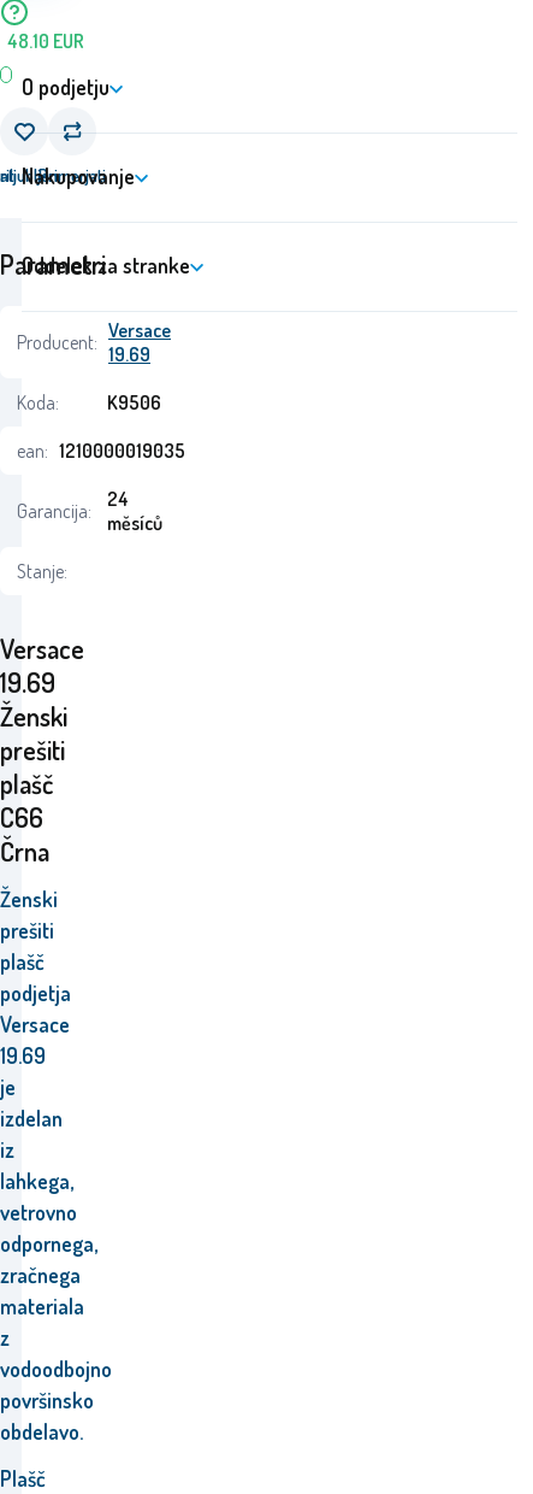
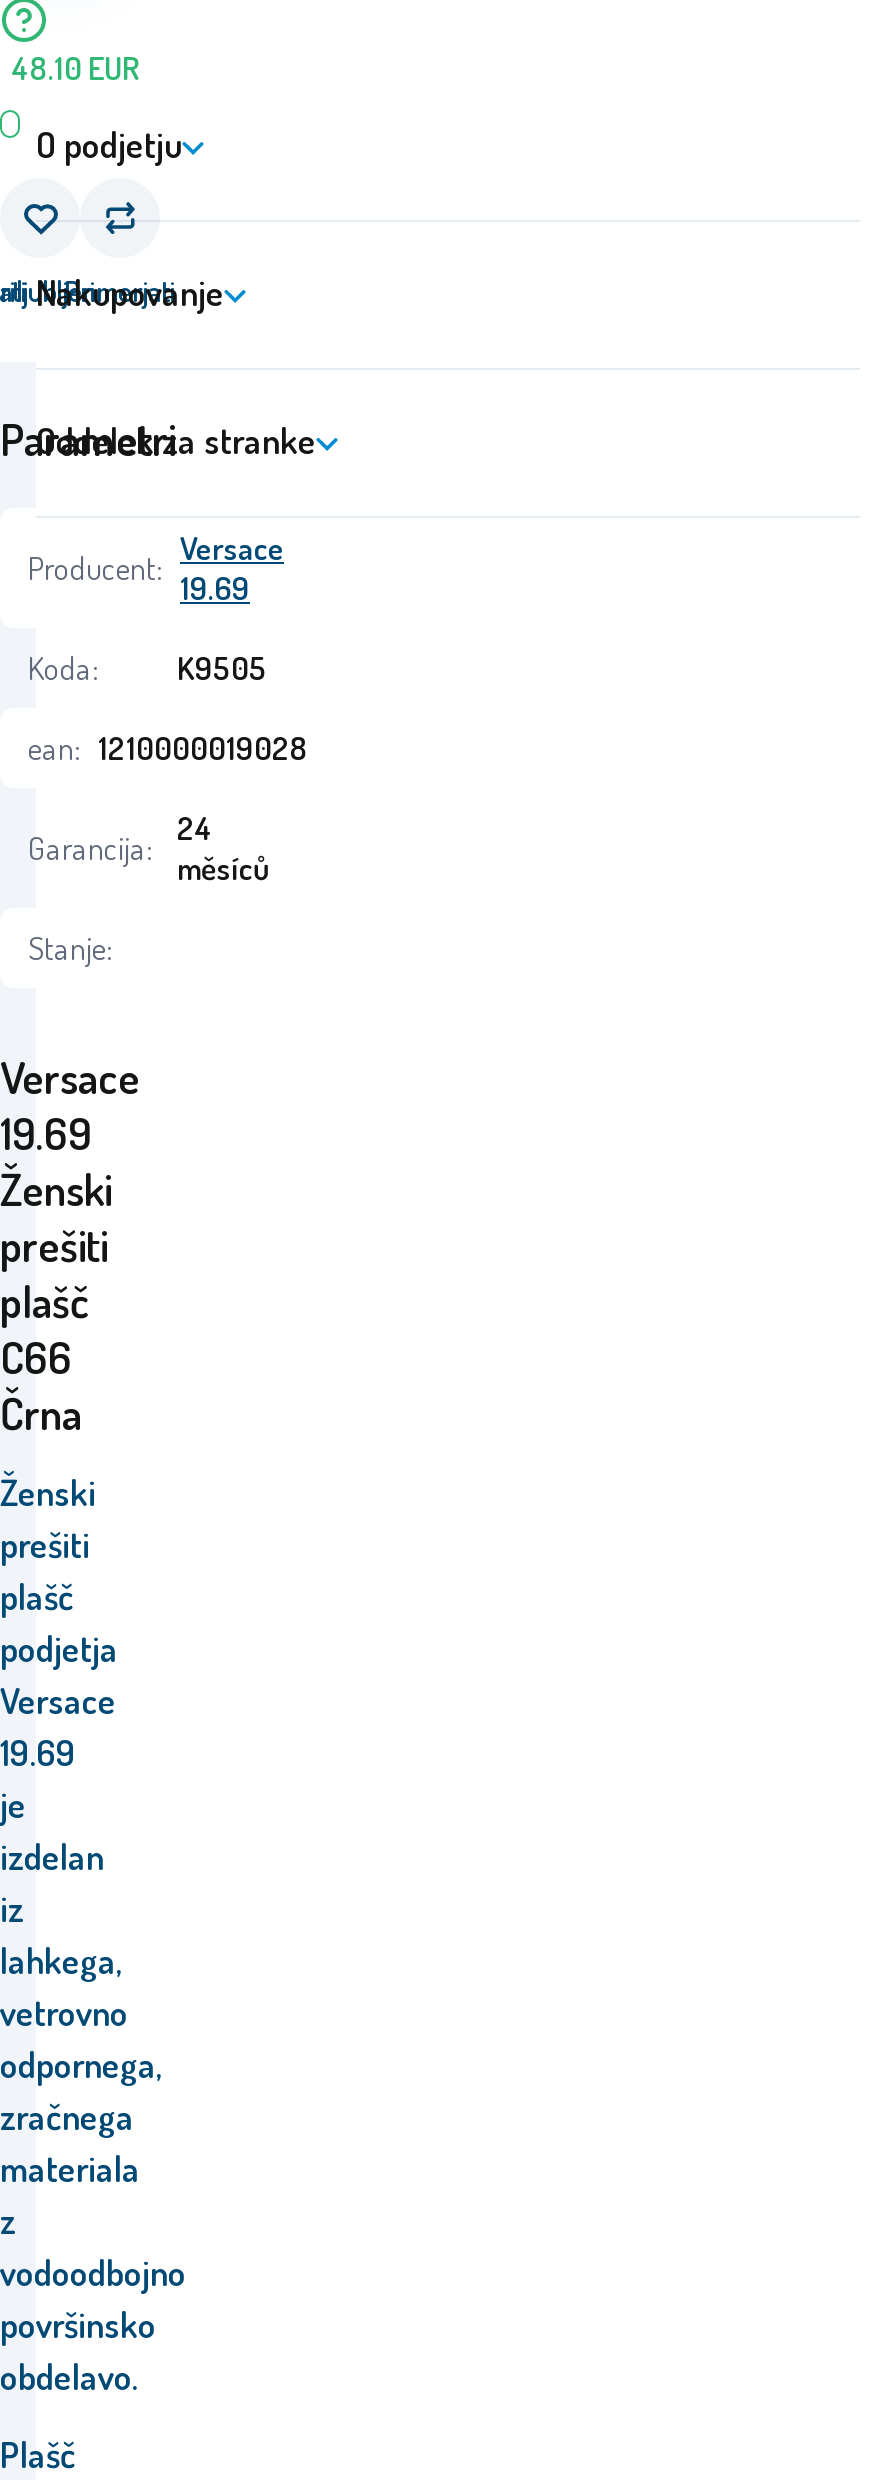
[17,391,161,415] Koda: K9506 -> [28,648,267,688] Koda: K9505
[17,439,185,463] ean: 1210000019035 -> [28,728,308,768] ean: 1210000019028

